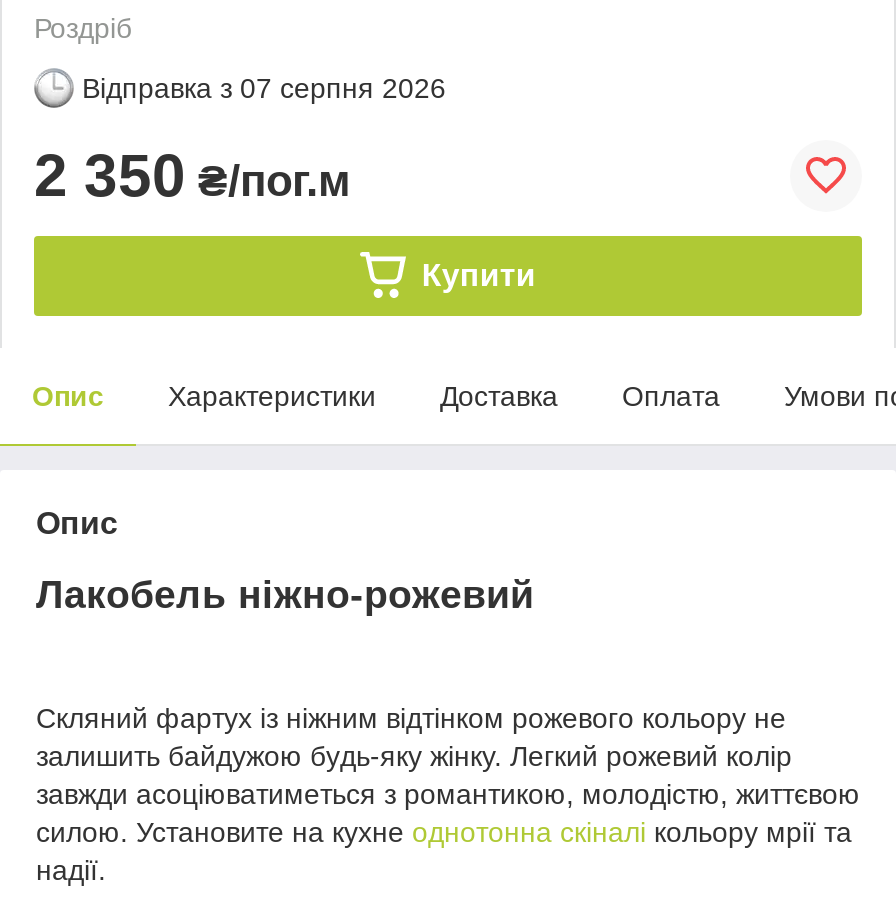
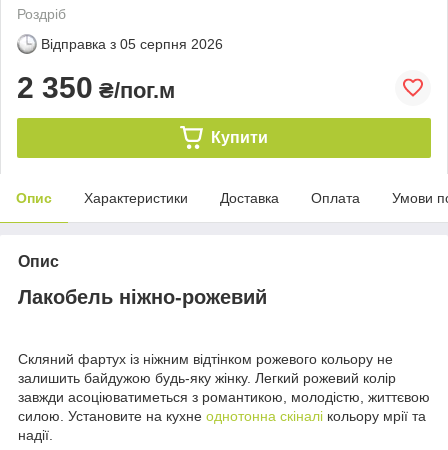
[82,72,446,104] Відправка з 07 серпня 2026 -> [41,36,223,52] Відправка з 05 серпня 2026

